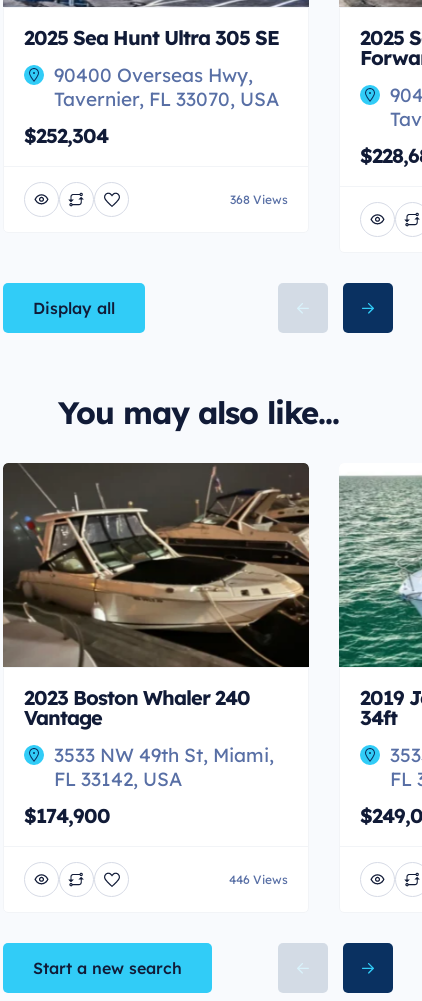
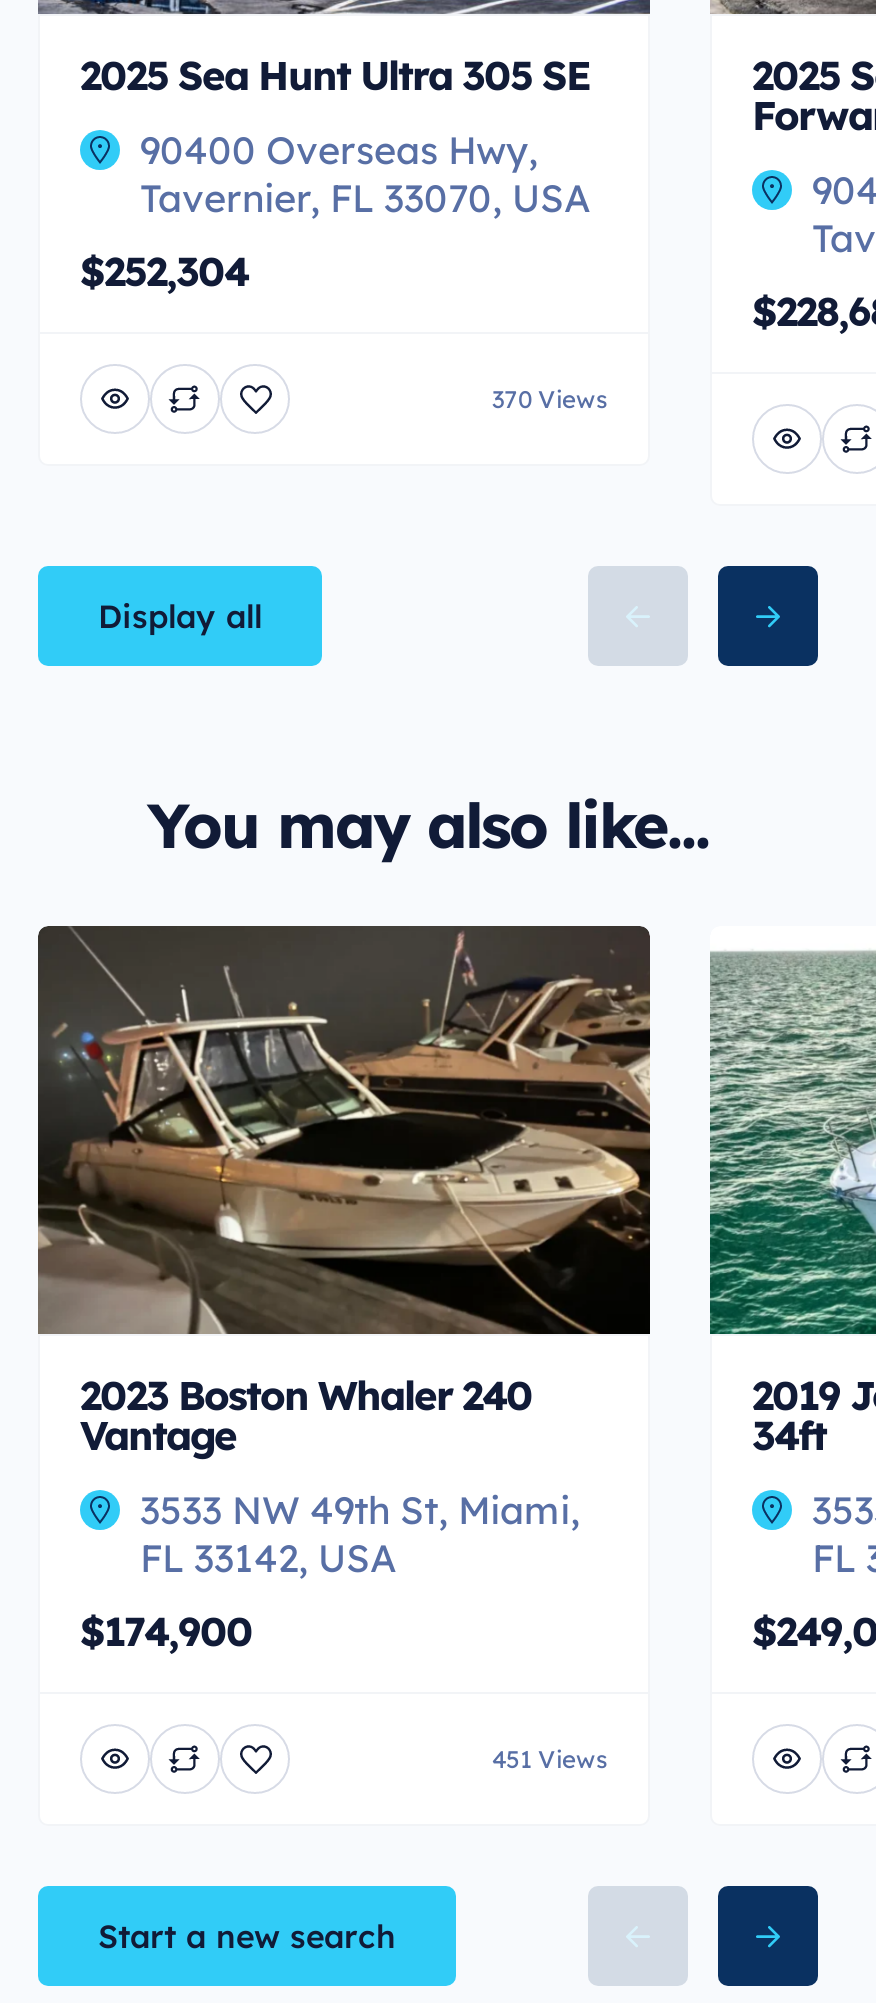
[230,191,288,206] 368 Views -> [492,383,608,413] 370 Views
[229,871,288,886] 446 Views -> [492,1743,608,1773] 451 Views

